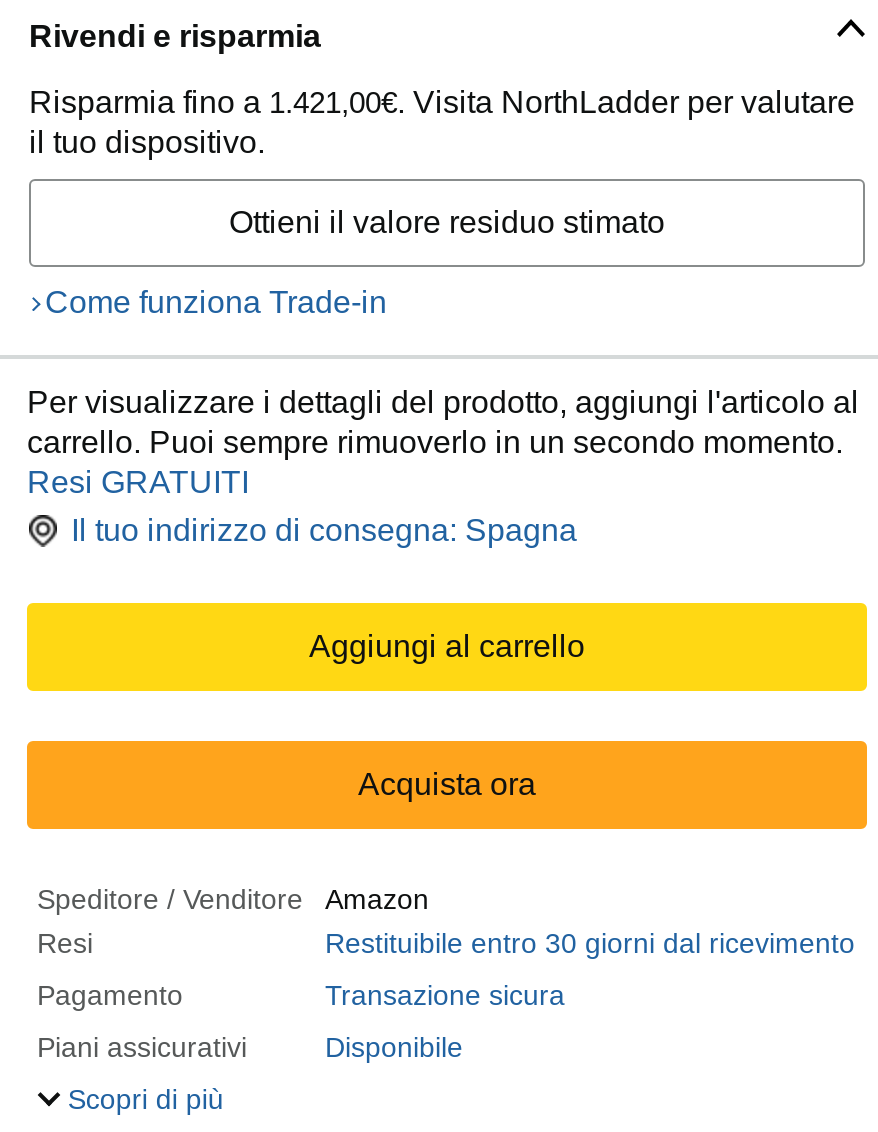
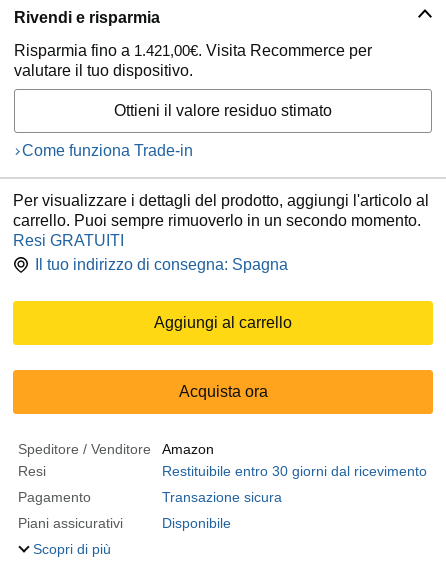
[29,86,855,160] Risparmia fino a 1.421,00€. Visita NorthLadder per valutare | il tuo dispositivo. -> [14,42,372,79] Risparmia fino a 1.421,00€. Visita Recommerce per | valutare il tuo dispositivo.

